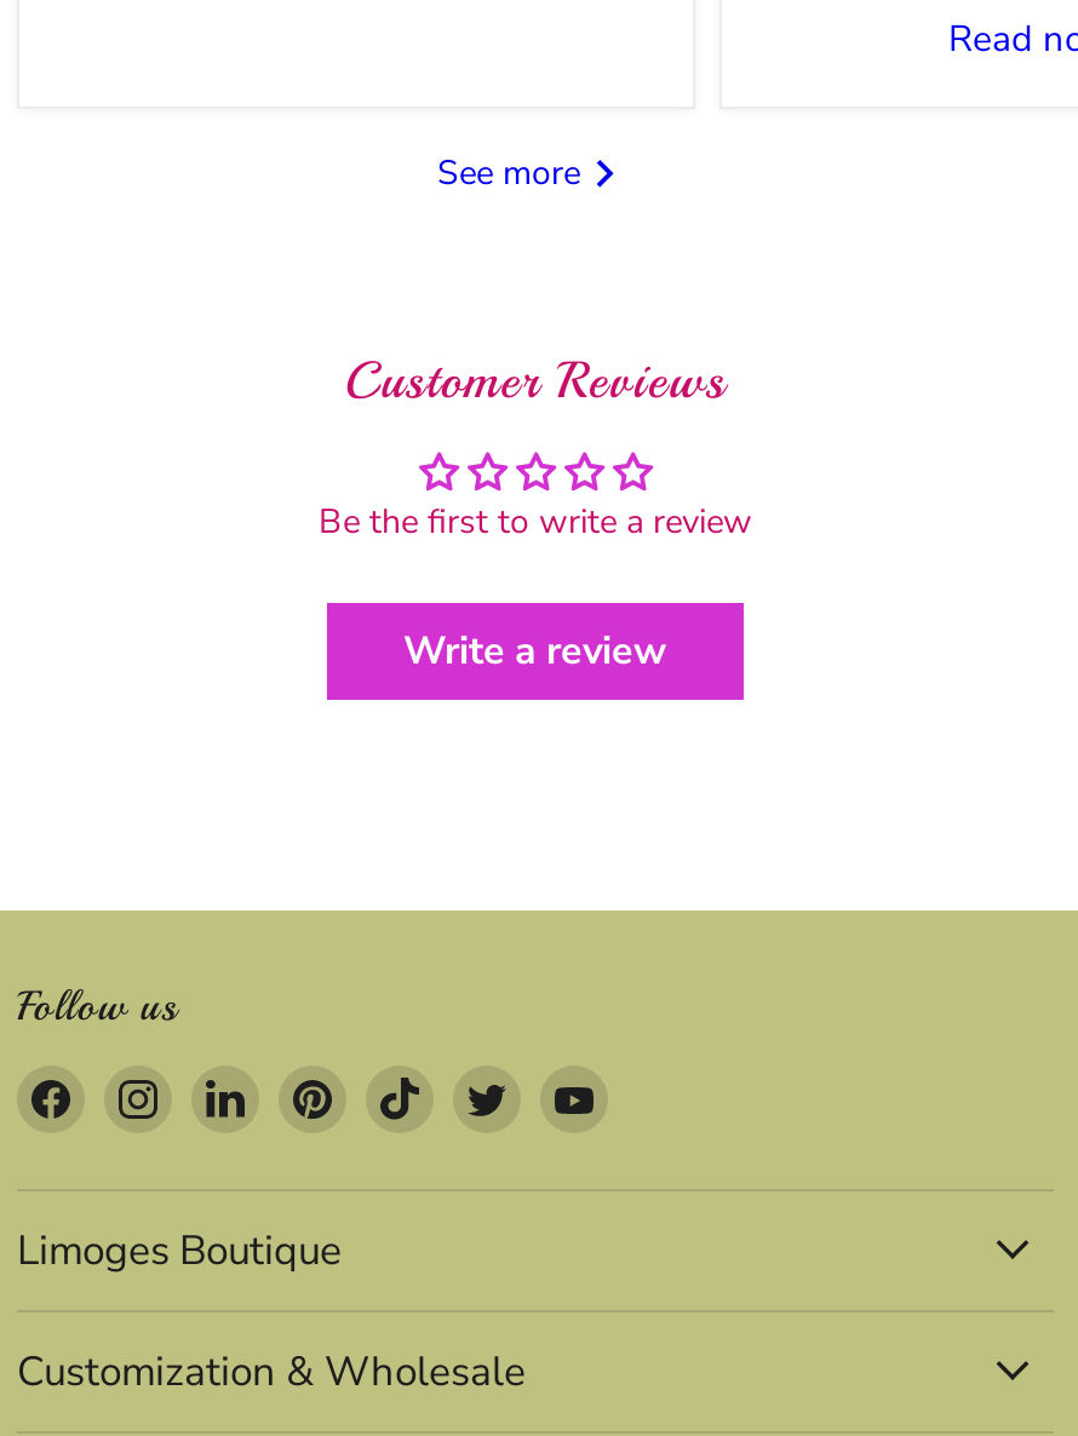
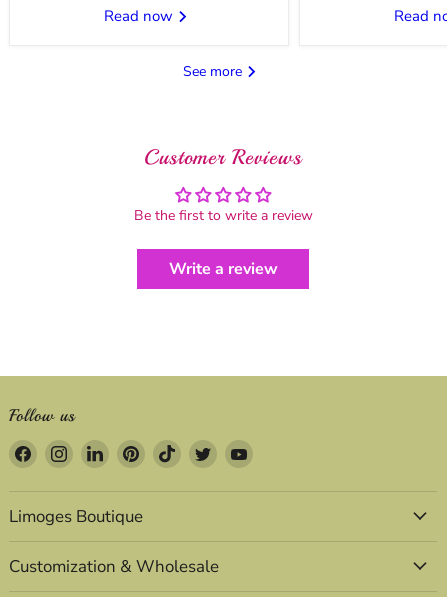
none -> [103,6,176,26] Read now

